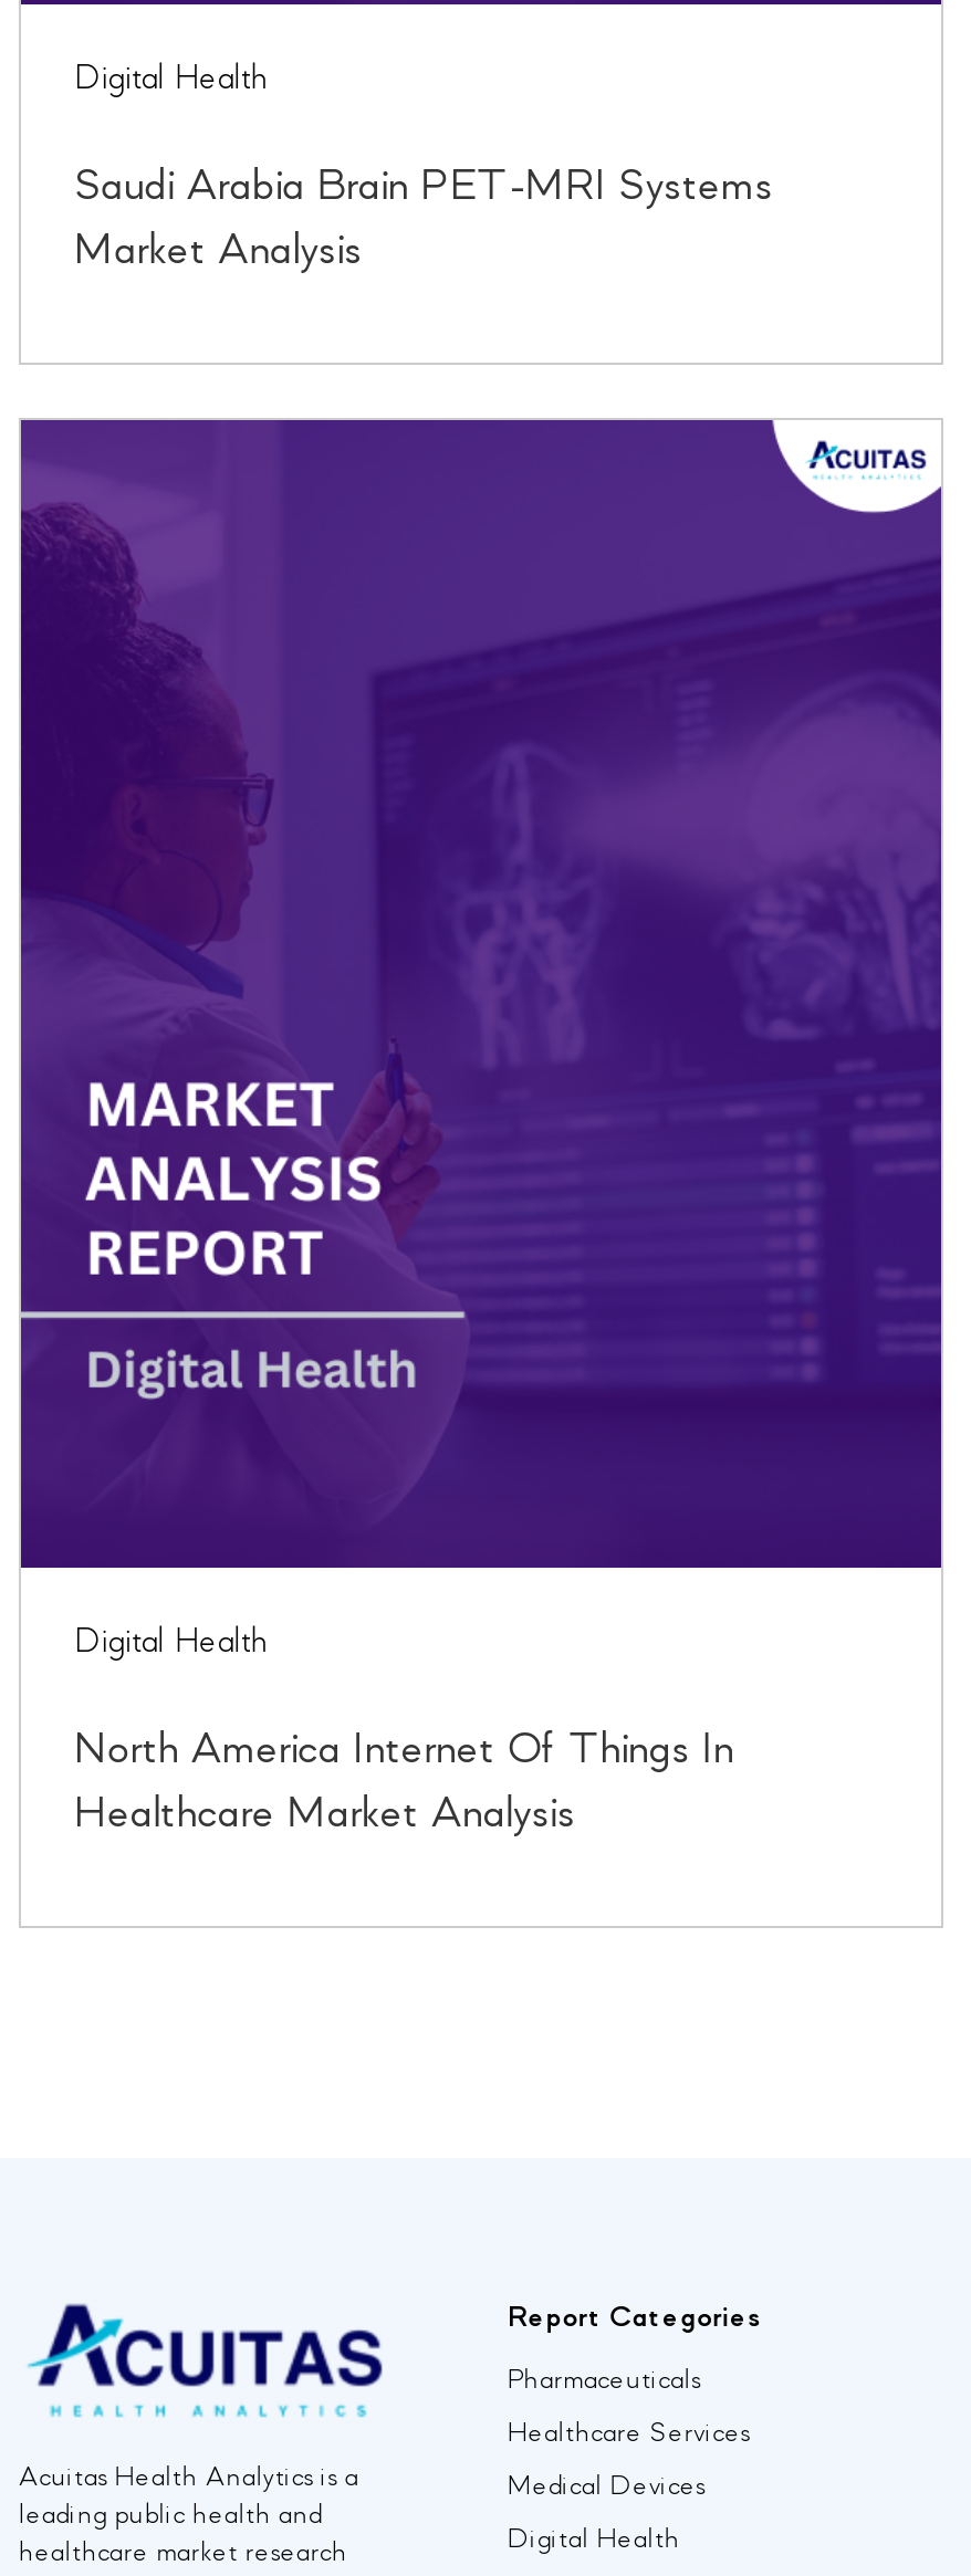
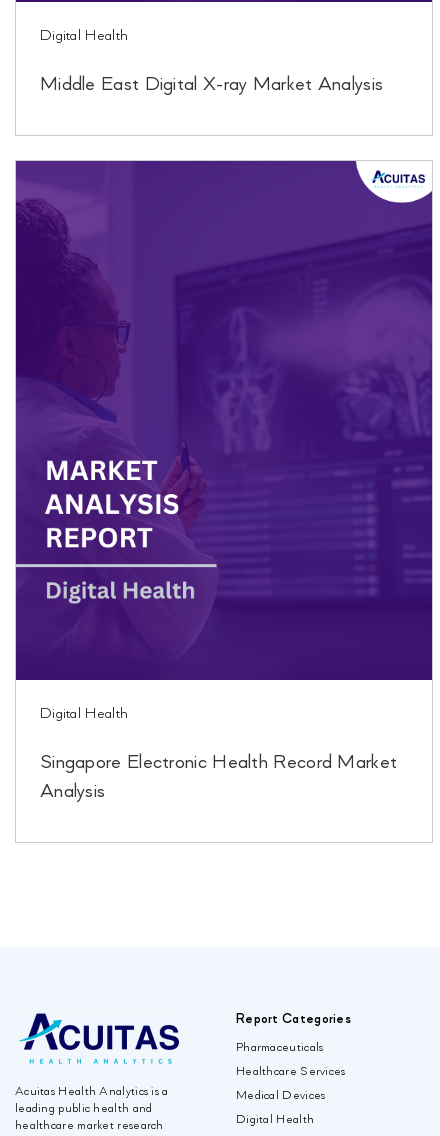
[74,163,773,274] Saudi Arabia Brain PET-MRI Systems | Market Analysis -> [40,74,383,95] Middle East Digital X-ray Market Analysis
[74,1728,734,1839] North America Internet Of Things In | Healthcare Market Analysis -> [40,752,397,802] Singapore Electronic Health Record Market | Analysis

